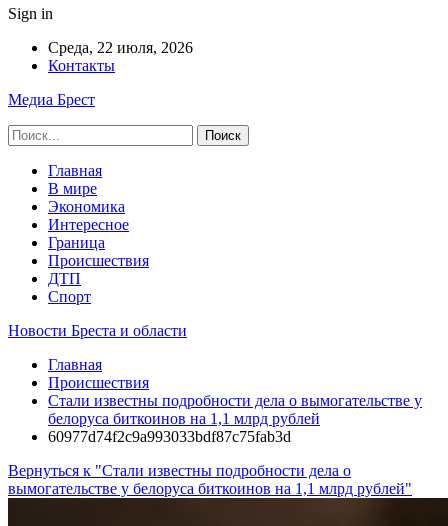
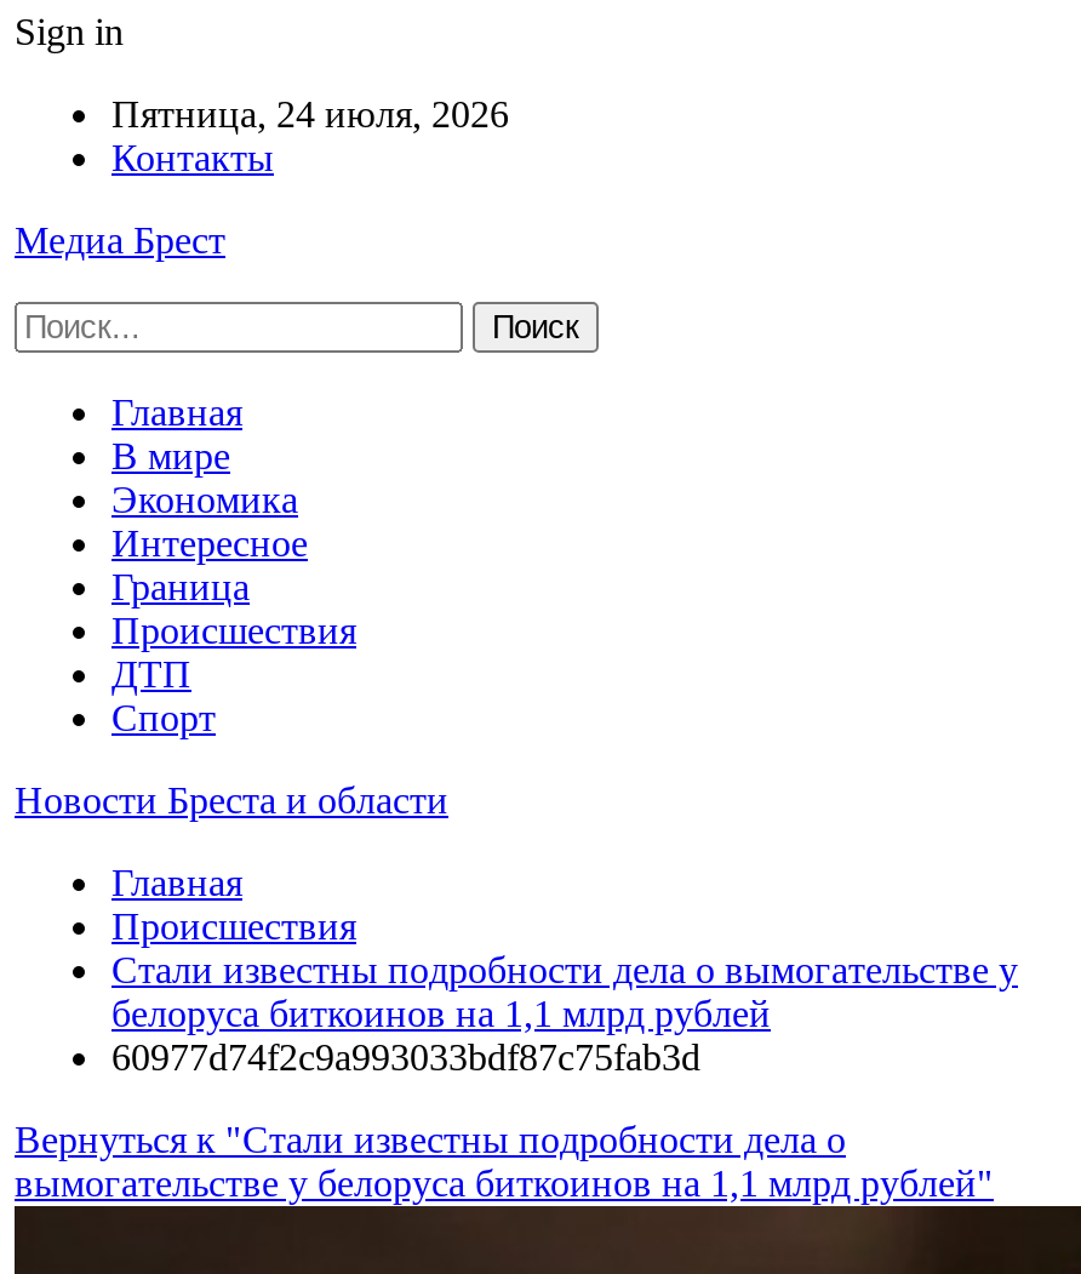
[48,39,193,56] Среда, 22 июля, 2026 -> [111,93,509,135] Пятница, 24 июля, 2026

